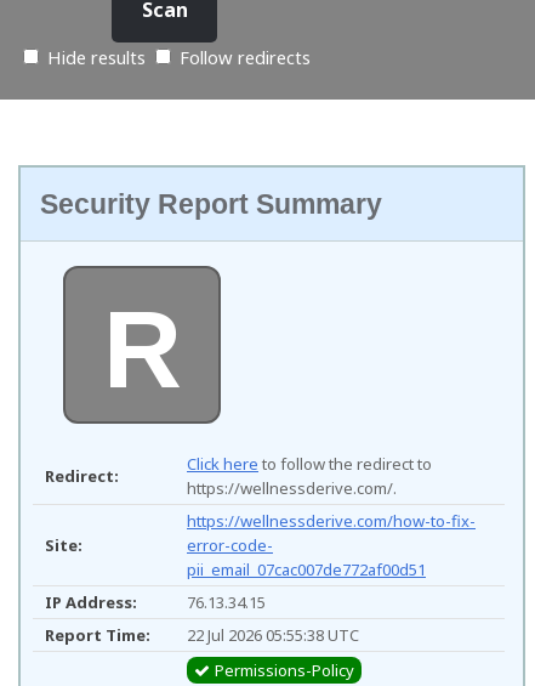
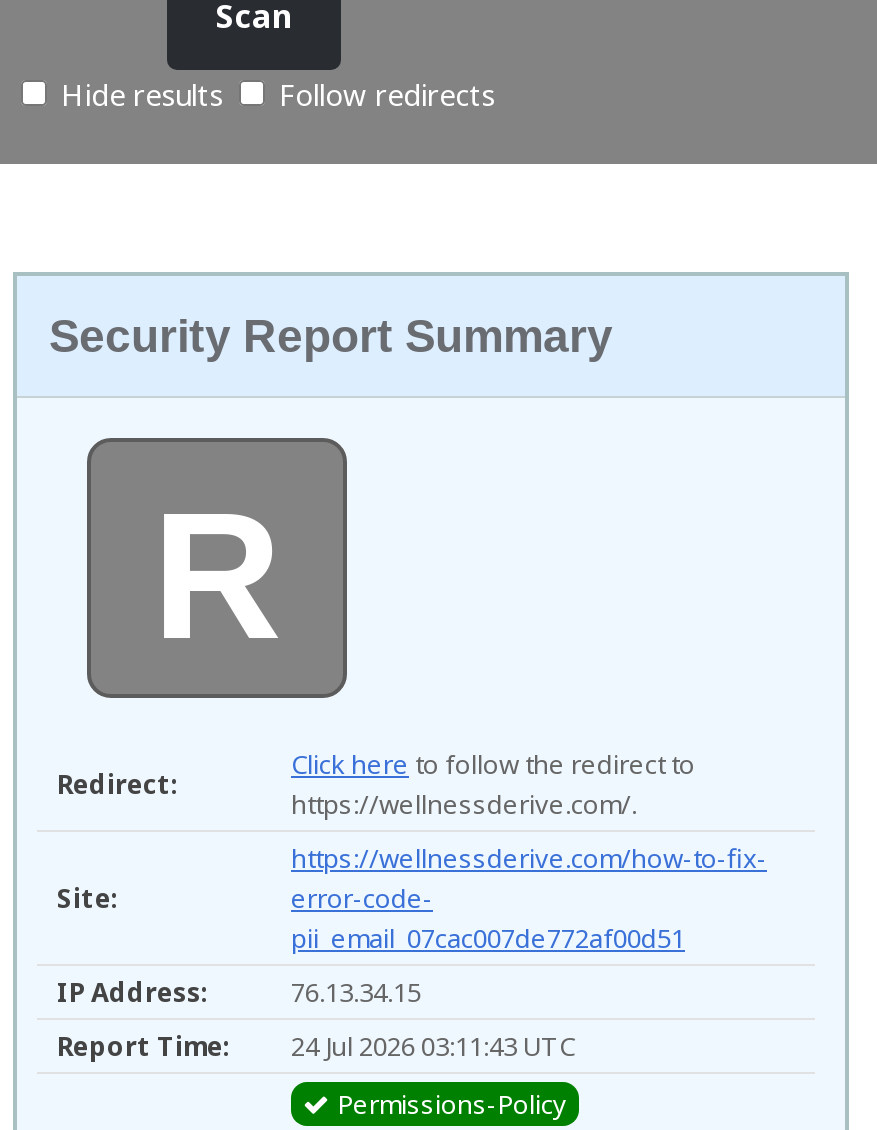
[45,625,359,646] Report Time: 22 Jul 2026 05:55:38 UTC -> [57,1029,575,1065] Report Time: 24 Jul 2026 03:11:43 UTC

